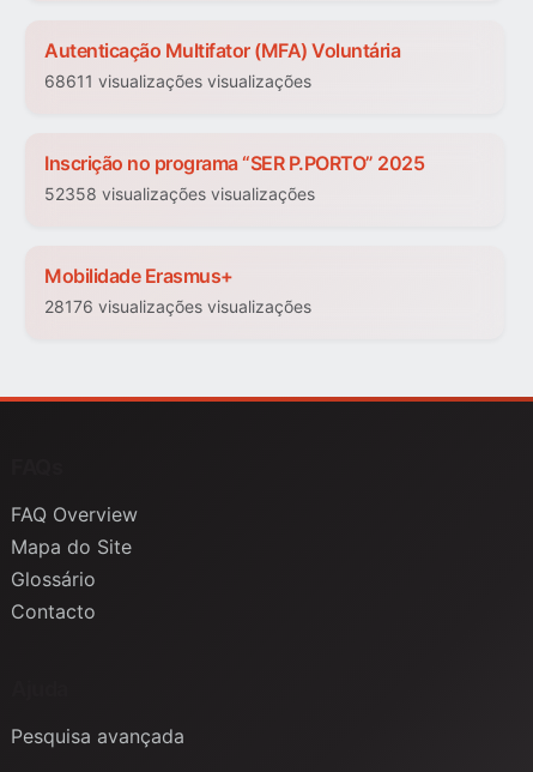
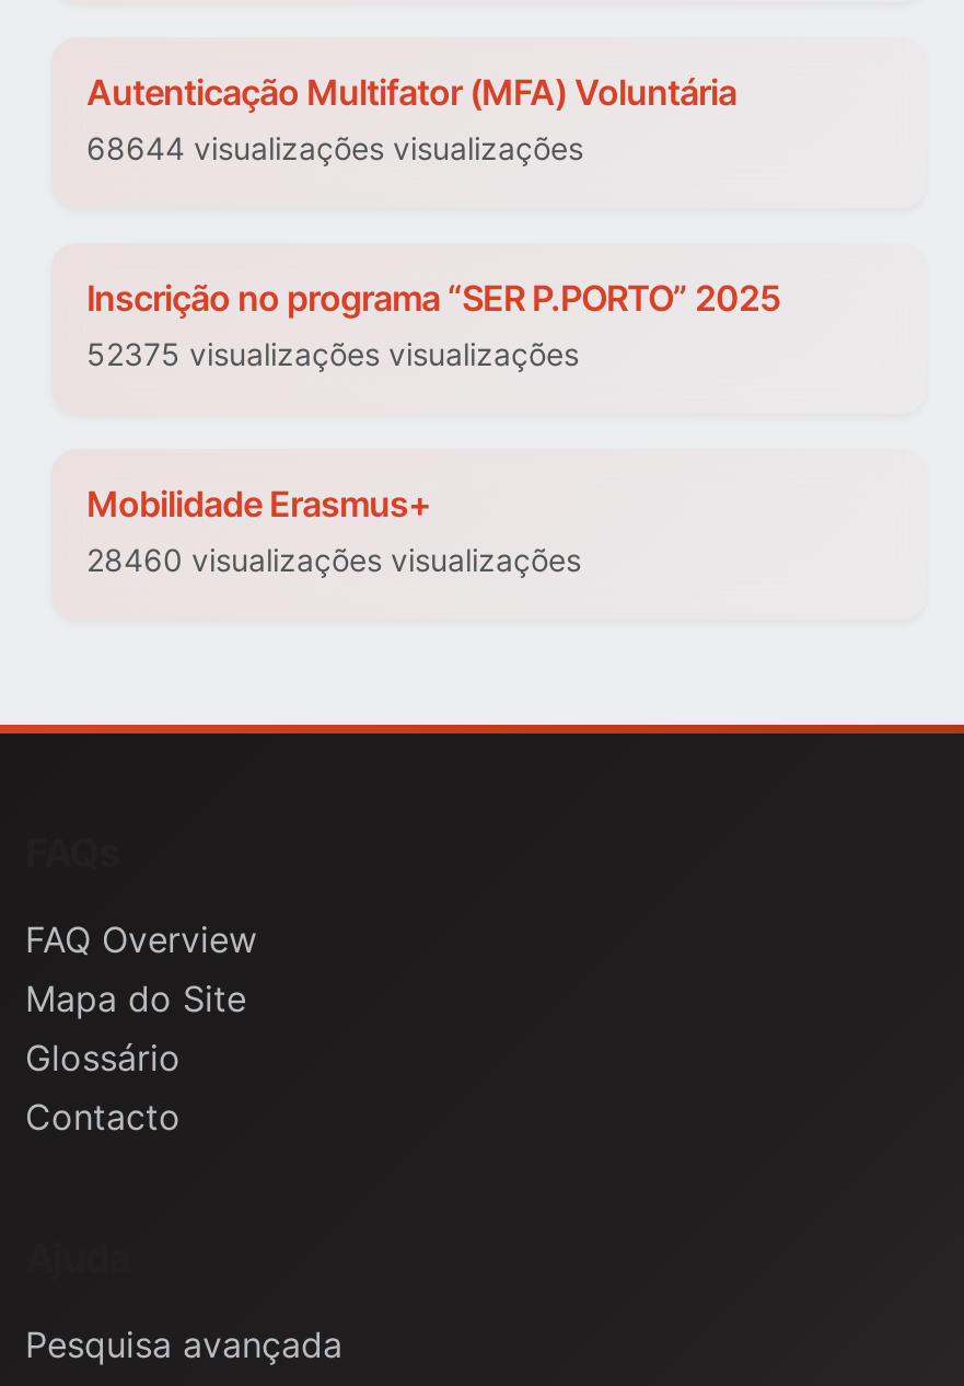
[44,71,311,92] 68611 visualizações visualizações -> [86,130,583,168] 68644 visualizações visualizações
[44,184,315,204] 52358 visualizações visualizações -> [86,336,579,373] 52375 visualizações visualizações
[44,297,311,317] 28176 visualizações visualizações -> [86,542,581,579] 28460 visualizações visualizações

